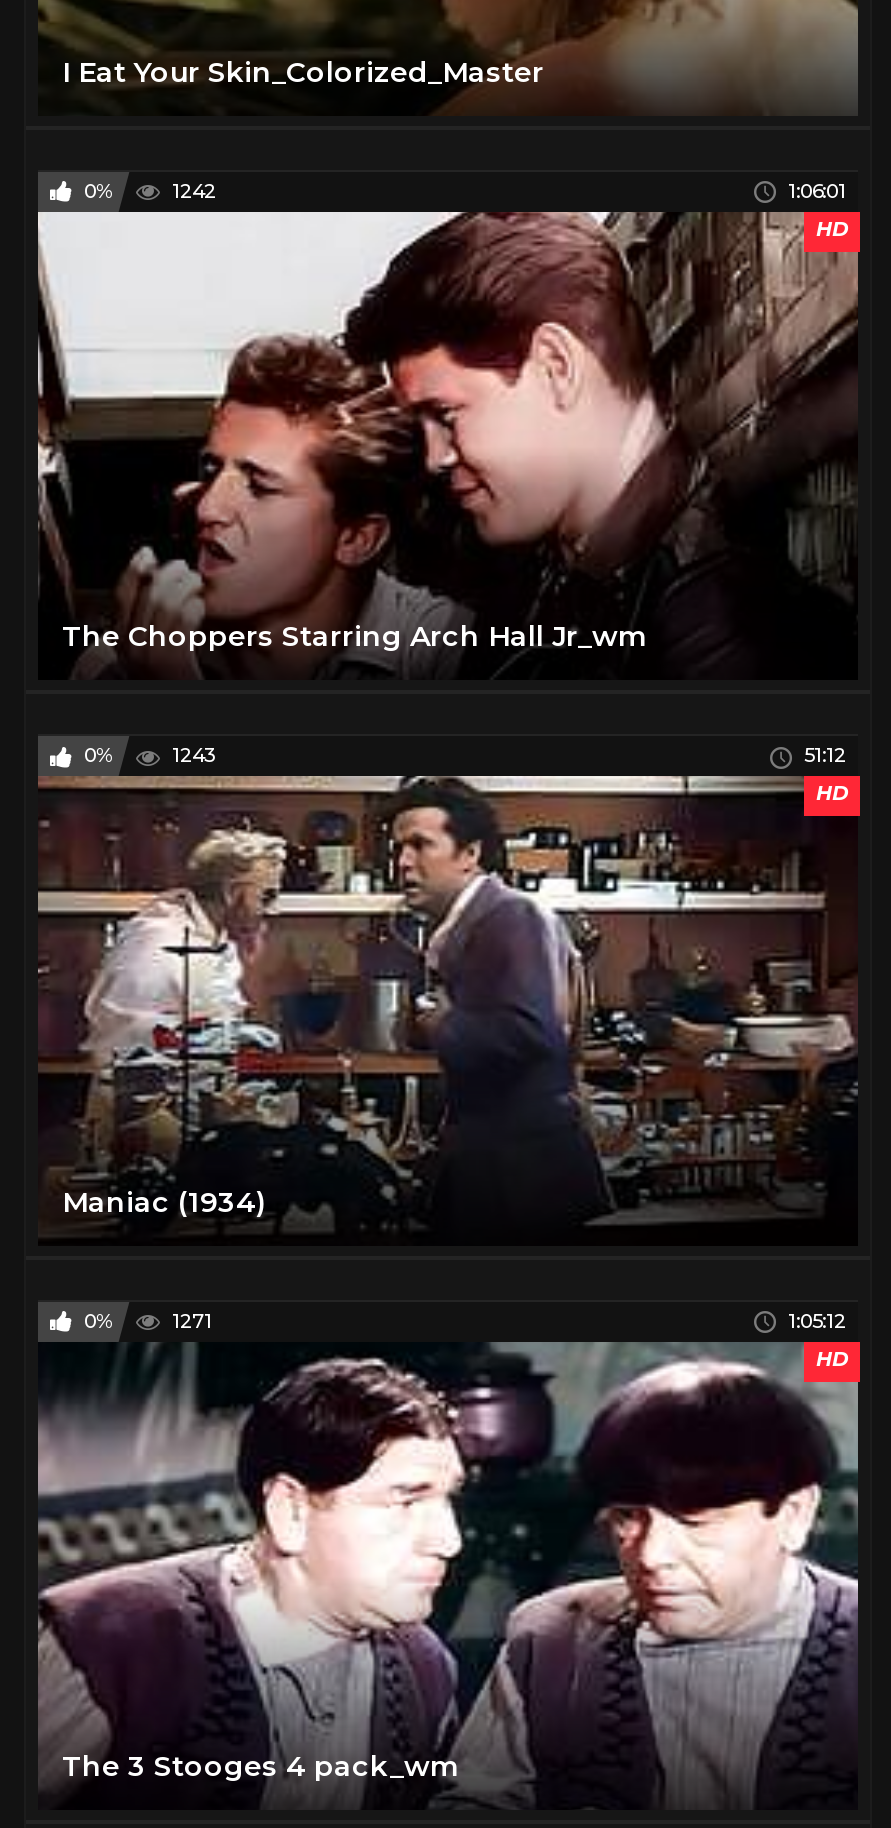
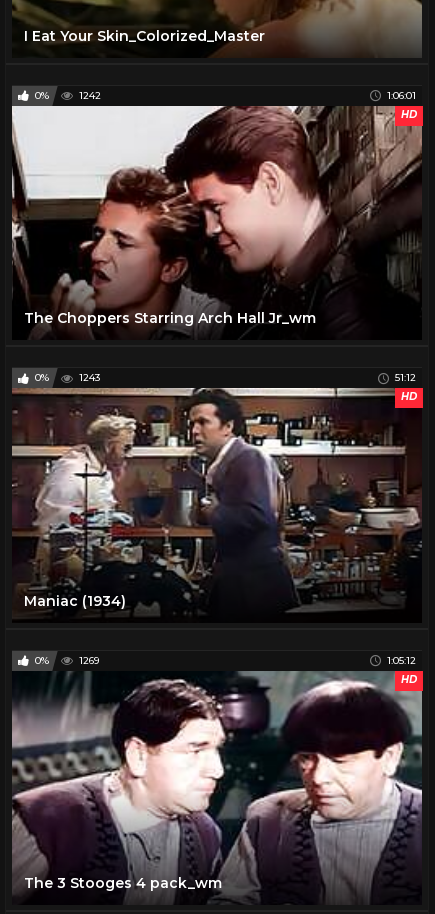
[172,1307,212,1333] 1271 -> [79,654,99,667] 1269

